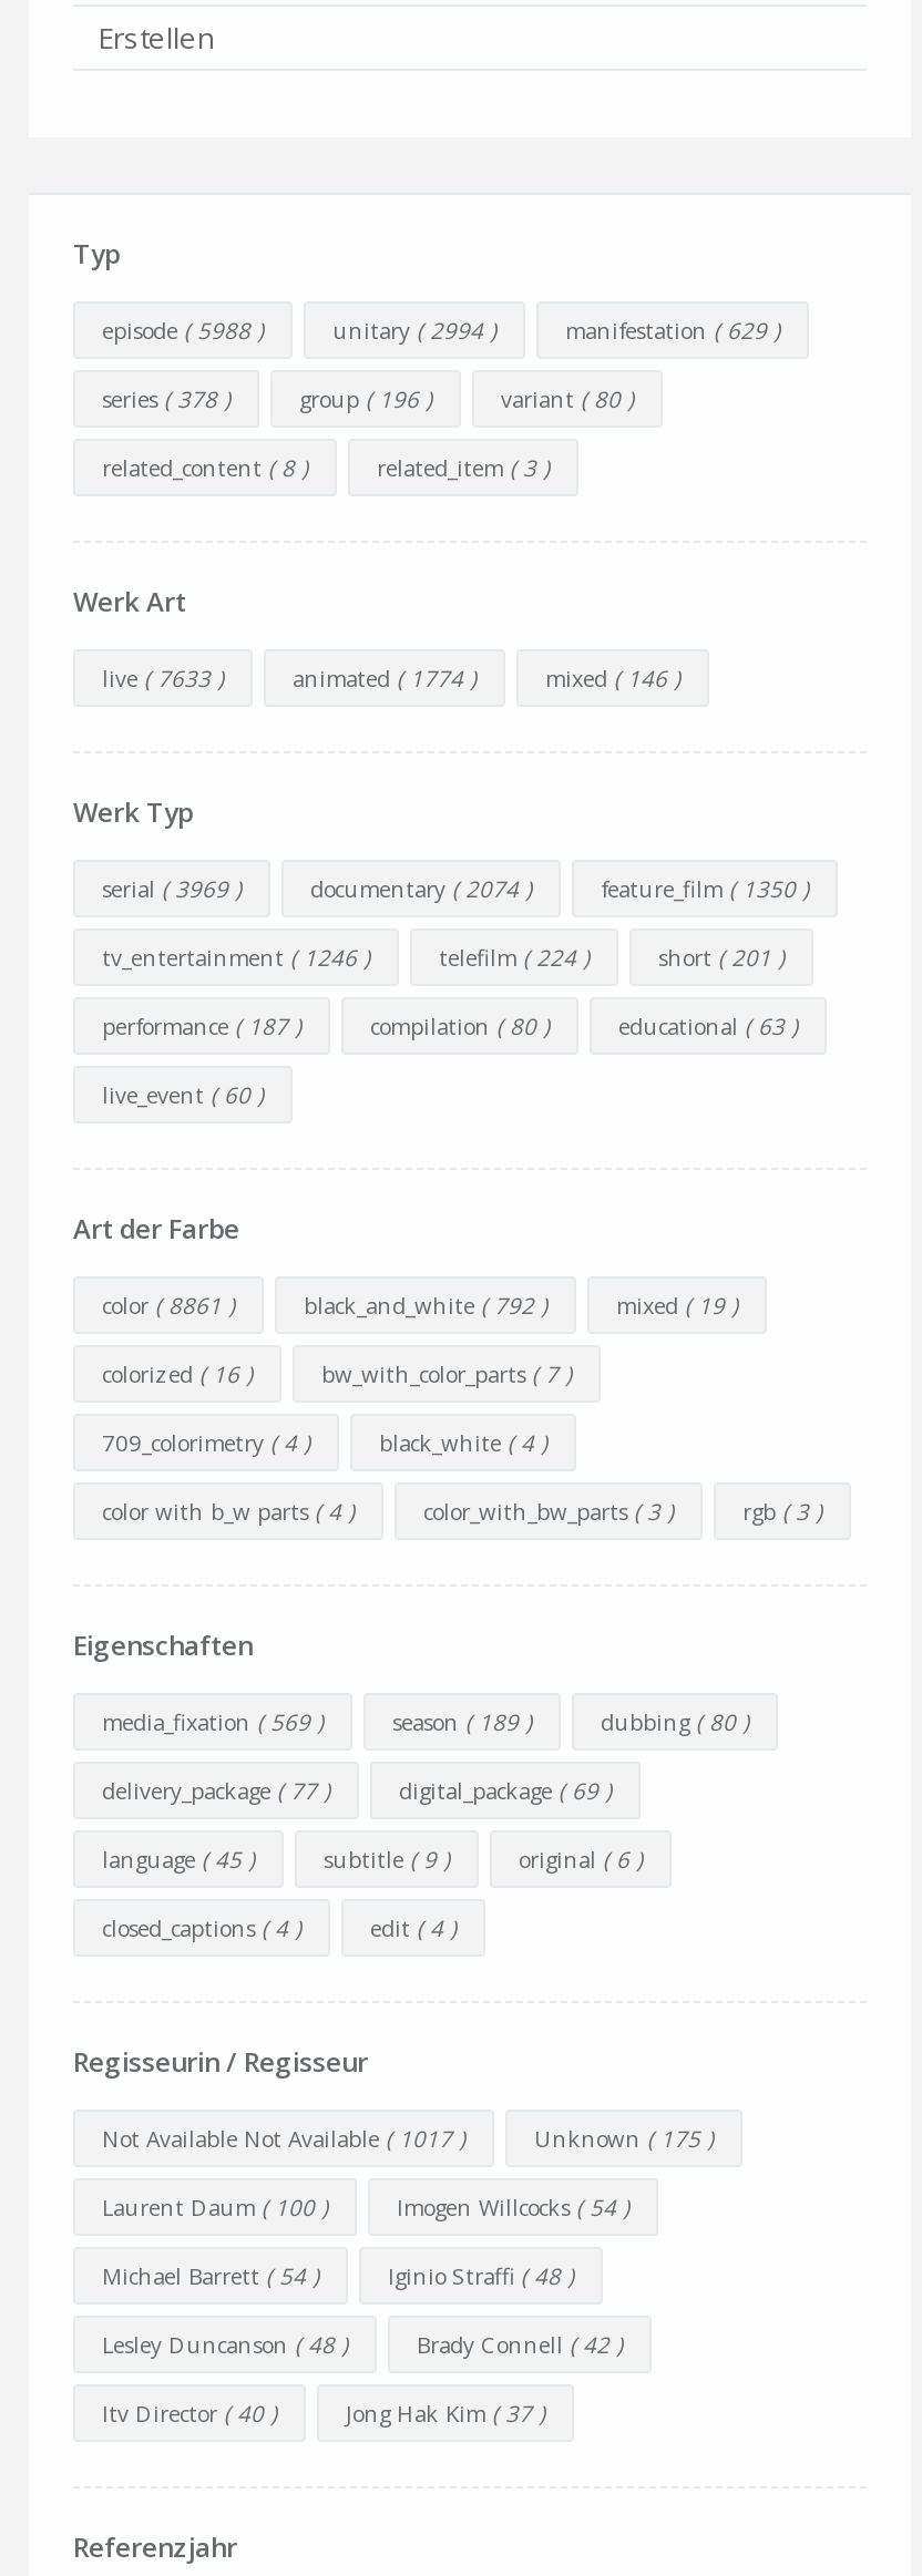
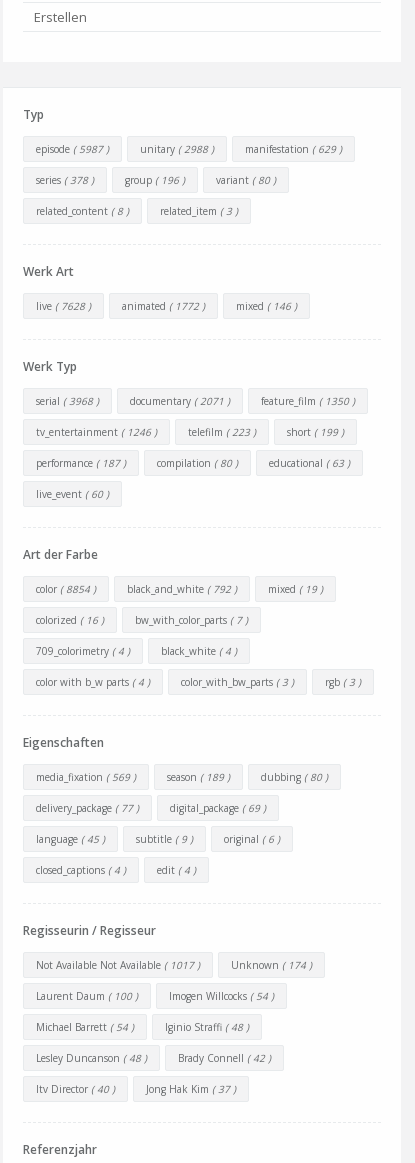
[102,315,264,346] episode ( 5988 ) -> [36,142,109,156] episode ( 5987 )
[332,315,496,346] unitary ( 2994 ) -> [140,142,214,156] unitary ( 2988 )
[102,663,224,694] live ( 7633 ) -> [36,299,91,313] live ( 7628 )
[293,663,477,694] animated ( 1774 ) -> [122,299,205,313] animated ( 1772 )
[102,873,242,904] serial ( 3969 ) -> [36,394,99,408] serial ( 3968 )
[310,873,532,904] documentary ( 2074 ) -> [130,394,230,408] documentary ( 2071 )
[439,942,590,973] telefilm ( 224 ) -> [188,425,256,439] telefilm ( 223 )
[658,942,785,973] short ( 201 ) -> [287,425,344,439] short ( 199 )
[102,1290,235,1321] color ( 8861 ) -> [36,582,96,596] color ( 8854 )
[534,2123,714,2154] Unknown ( 175 ) -> [231,958,312,972] Unknown ( 174 )

